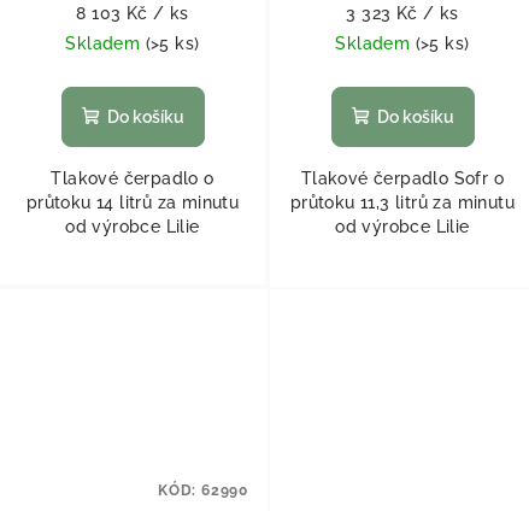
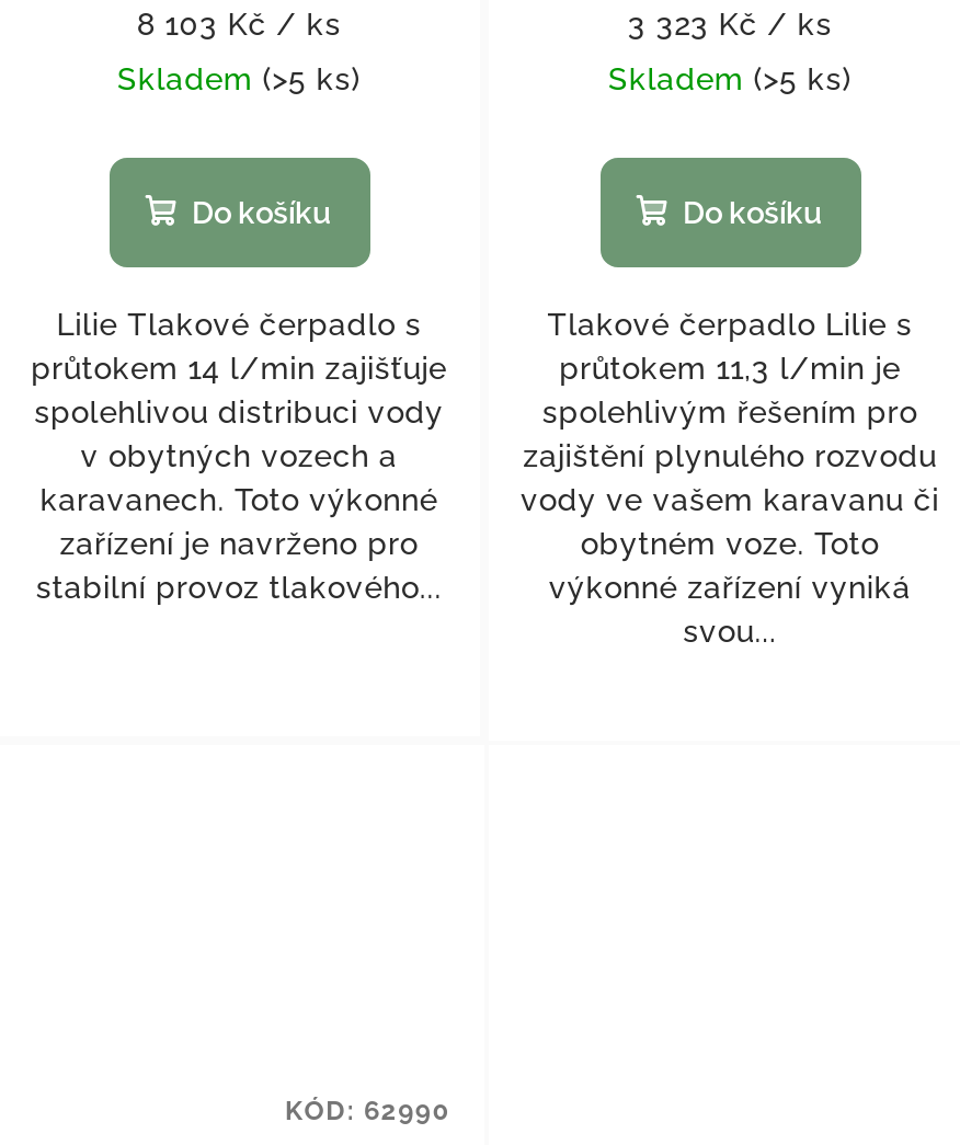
[26,169,239,237] Tlakové čerpadlo o | průtoku 14 litrů za minutu | od výrobce Lilie -> [31,307,447,605] Lilie Tlakové čerpadlo s | průtokem 14 l/min zajišťuje | spolehlivou distribuci vody | v obytných vozech a | karavanech. Toto výkonné | zařízení je navrženo pro | stabilní provoz tlakového...
[290,169,515,237] Tlakové čerpadlo Sofr o | průtoku 11,3 litrů za minutu | od výrobce Lilie -> [521,307,939,649] Tlakové čerpadlo Lilie s | průtokem 11,3 l/min je | spolehlivým řešením pro | zajištění plynulého rozvodu | vody ve vašem karavanu či | obytném voze. Toto | výkonné zařízení vyniká | svou...

